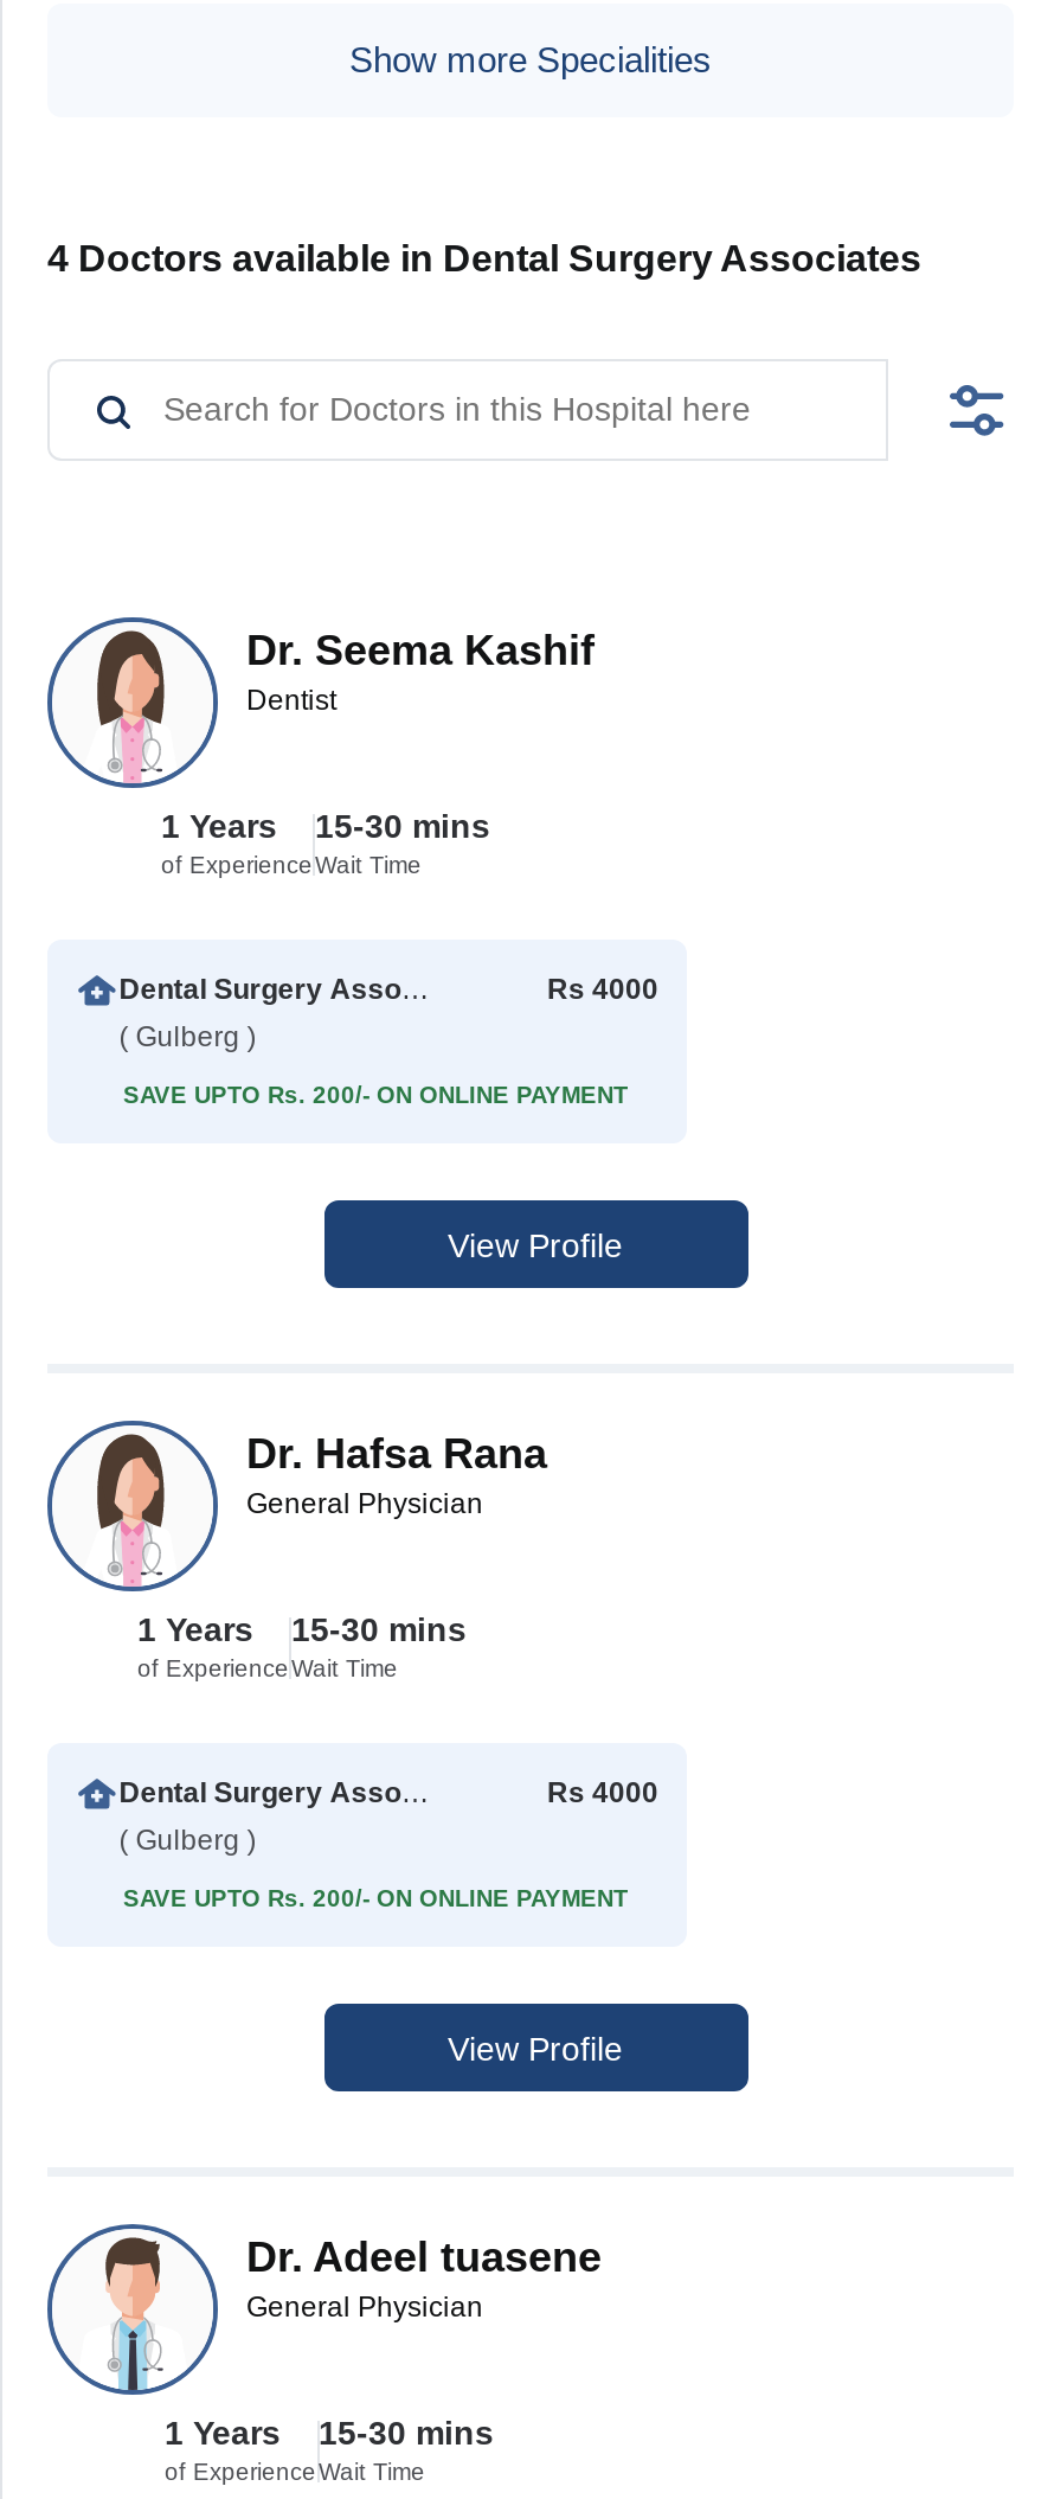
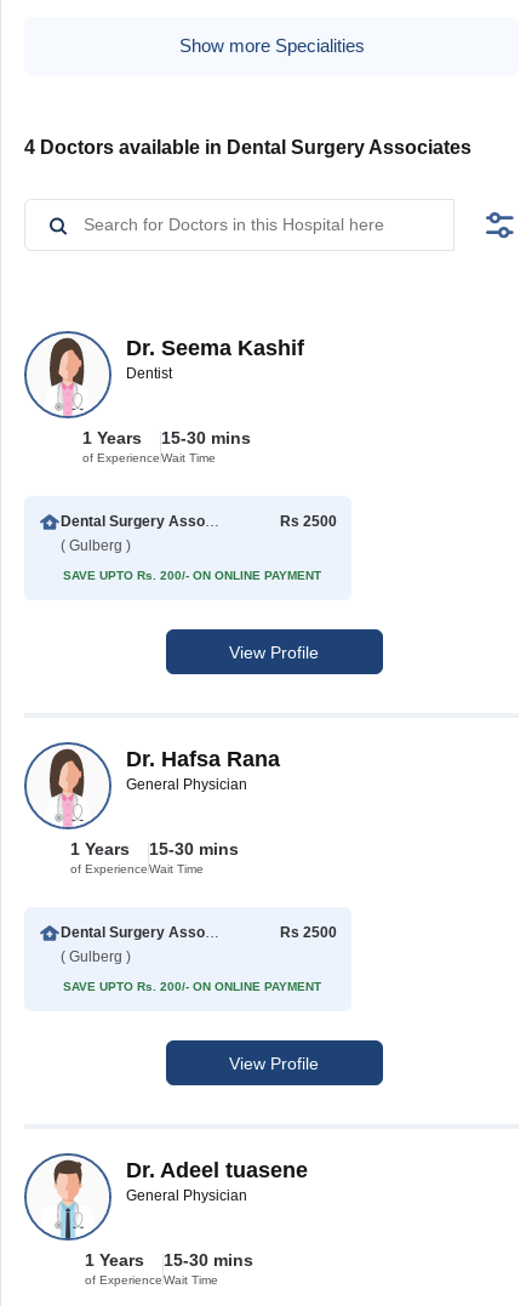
[547,973,658,1006] Rs 4000 -> [280,513,337,530] Rs 2500
[547,1776,658,1809] Rs 4000 -> [280,924,337,941] Rs 2500

